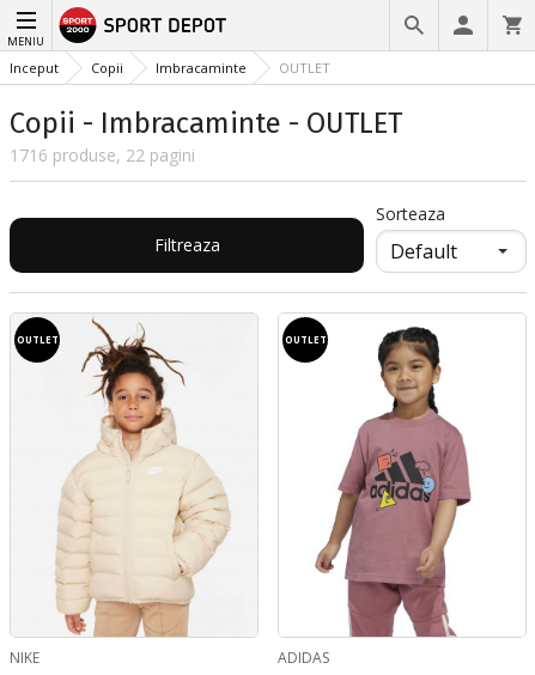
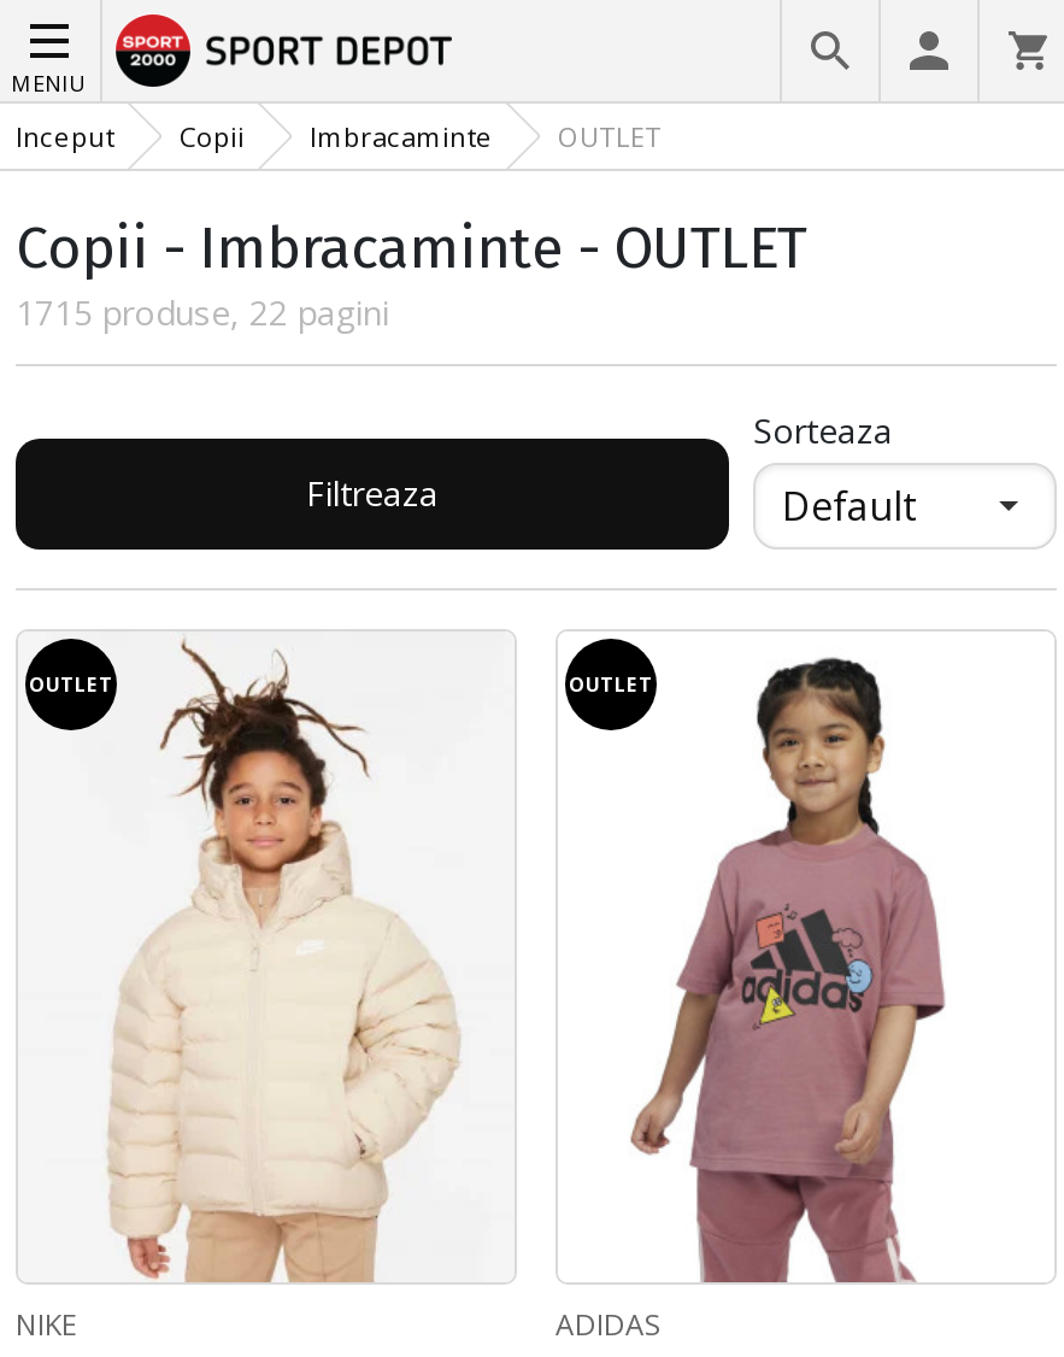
[10,144,195,166] 1716 produse, 22 pagini -> [16,289,389,335] 1715 produse, 22 pagini

